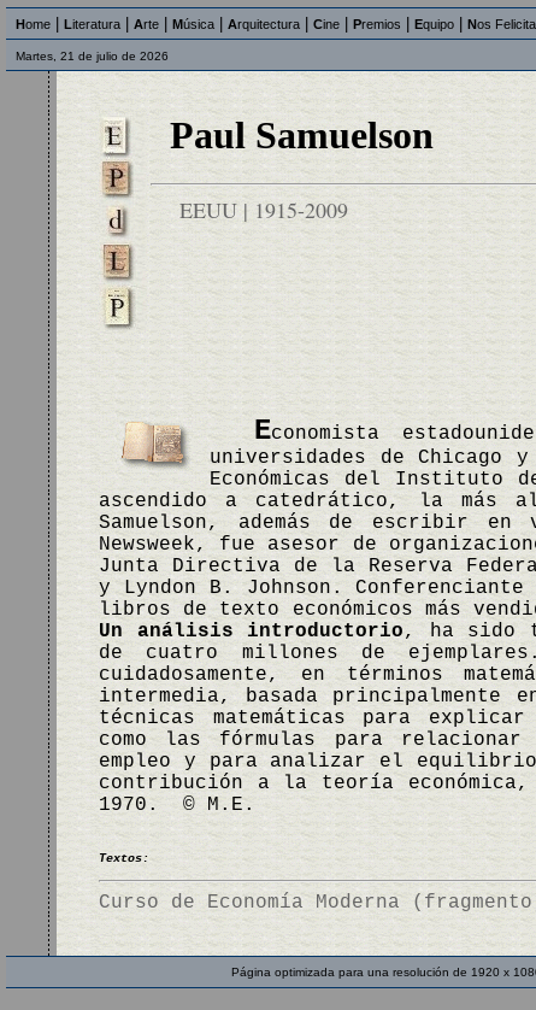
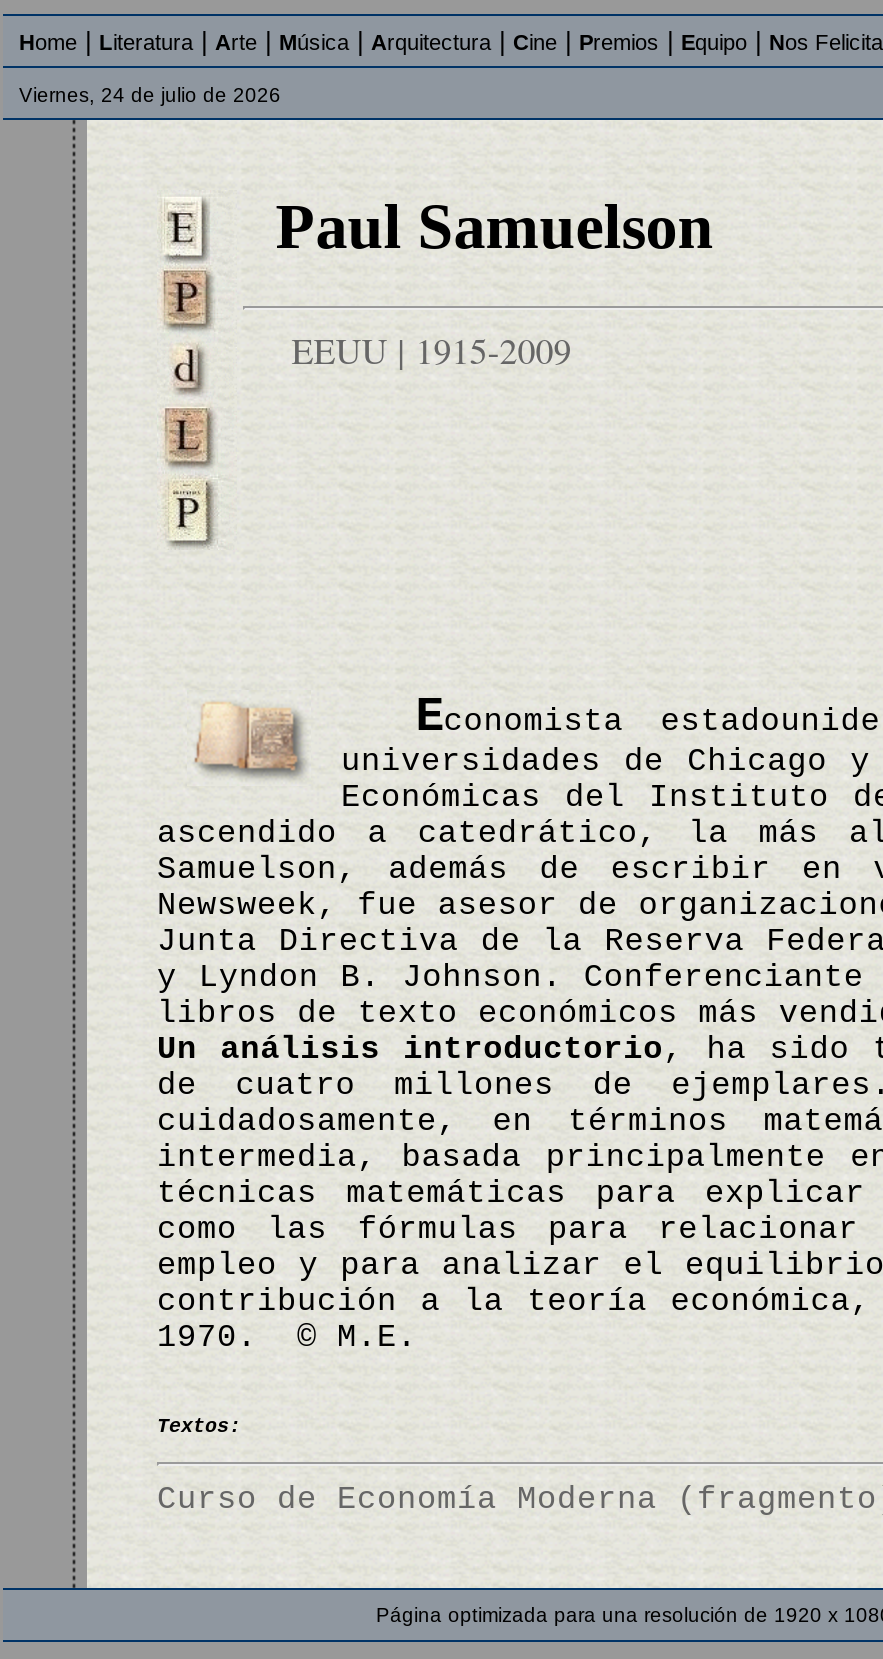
[16,49,169,63] Martes, 21 de julio de 2026 -> [19,84,281,106] Viernes, 24 de julio de 2026

